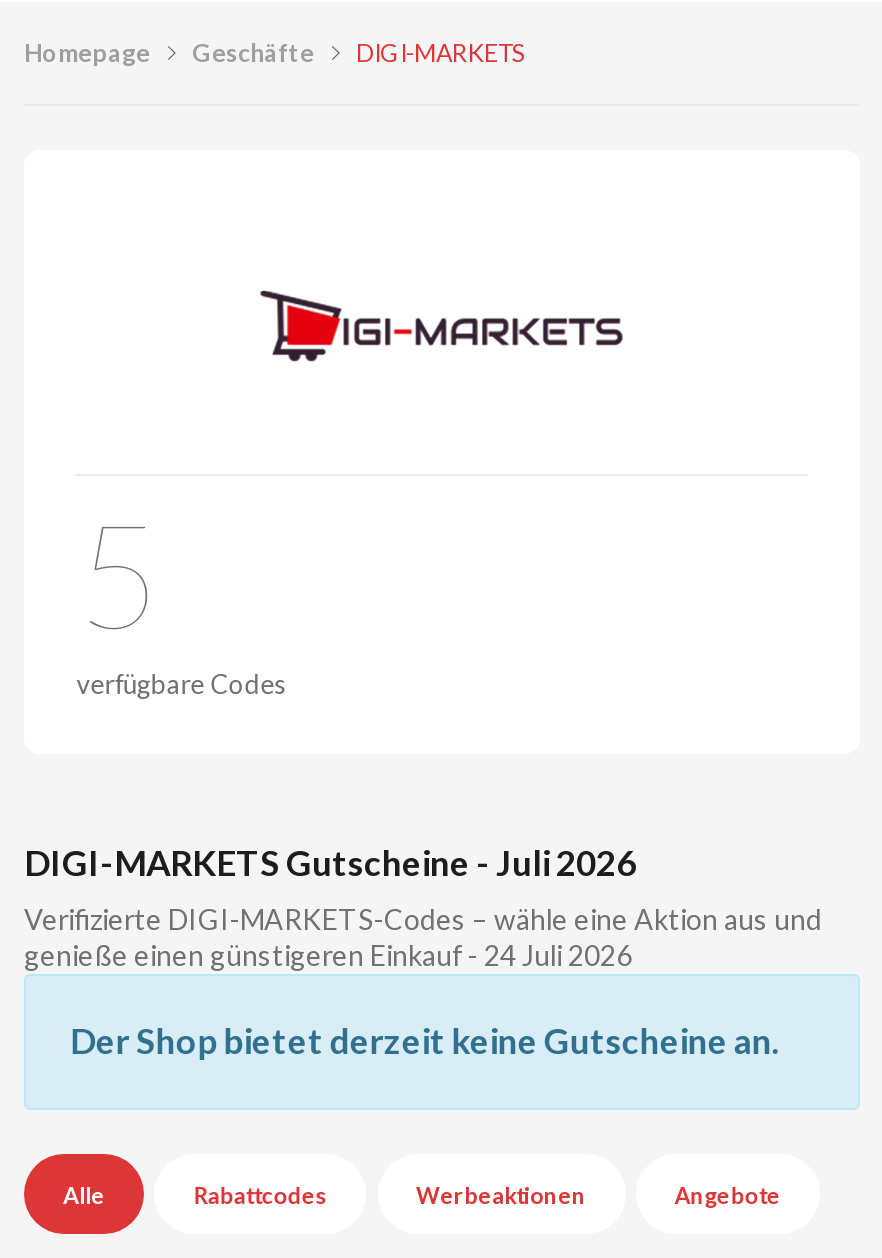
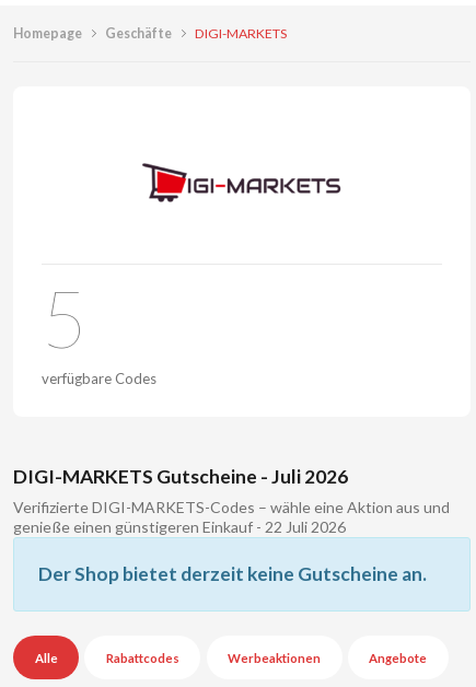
[24,938,632,972] genieße einen günstigeren Einkauf - 24 Juli 2026 -> [13,517,346,536] genieße einen günstigeren Einkauf - 22 Juli 2026

